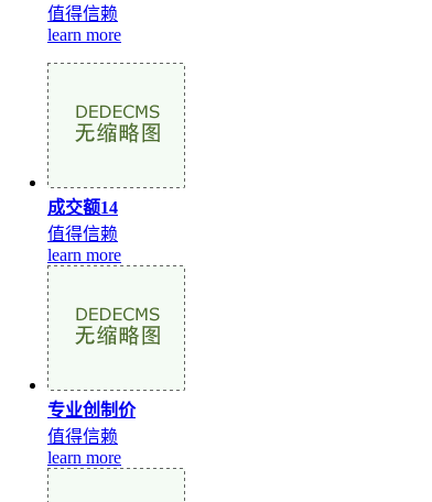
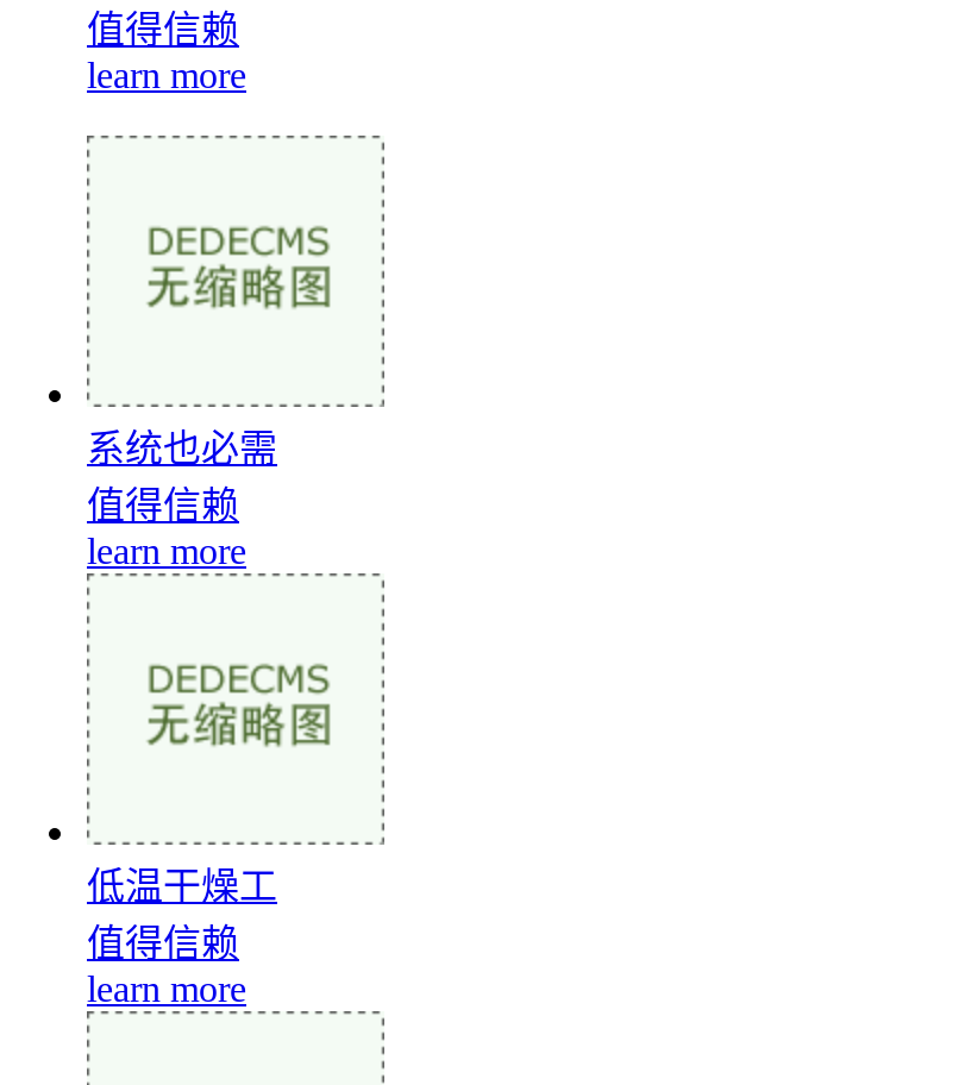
[47,198,118,217] 成交额14 -> [87,429,277,469] 系统也必需
[47,401,136,420] 专业创制价 -> [87,867,277,907] 低温干燥工

